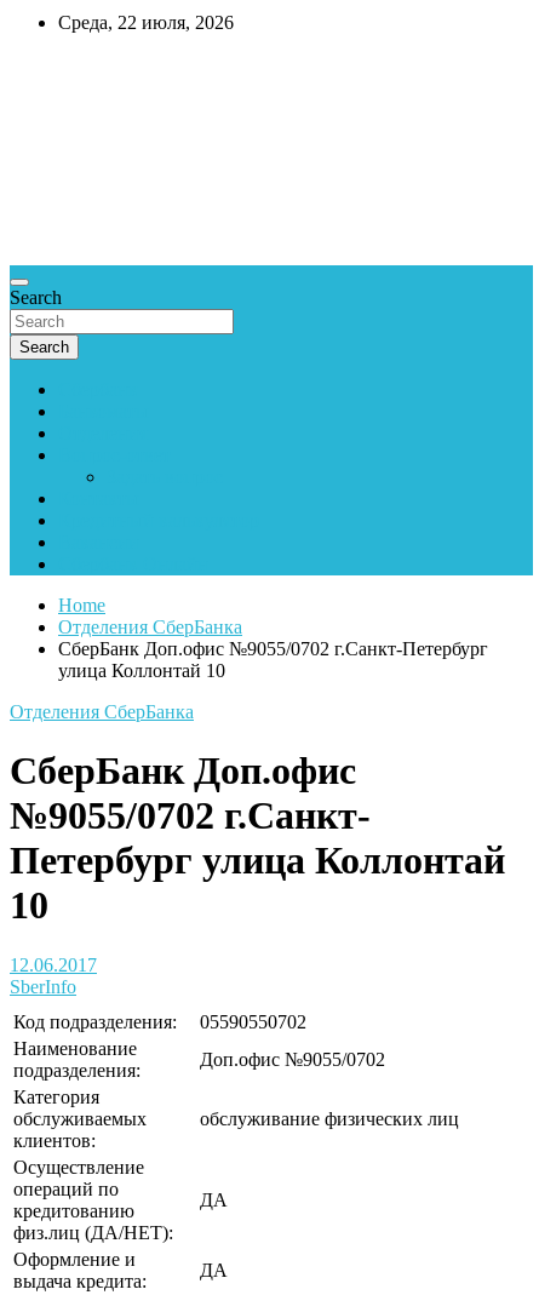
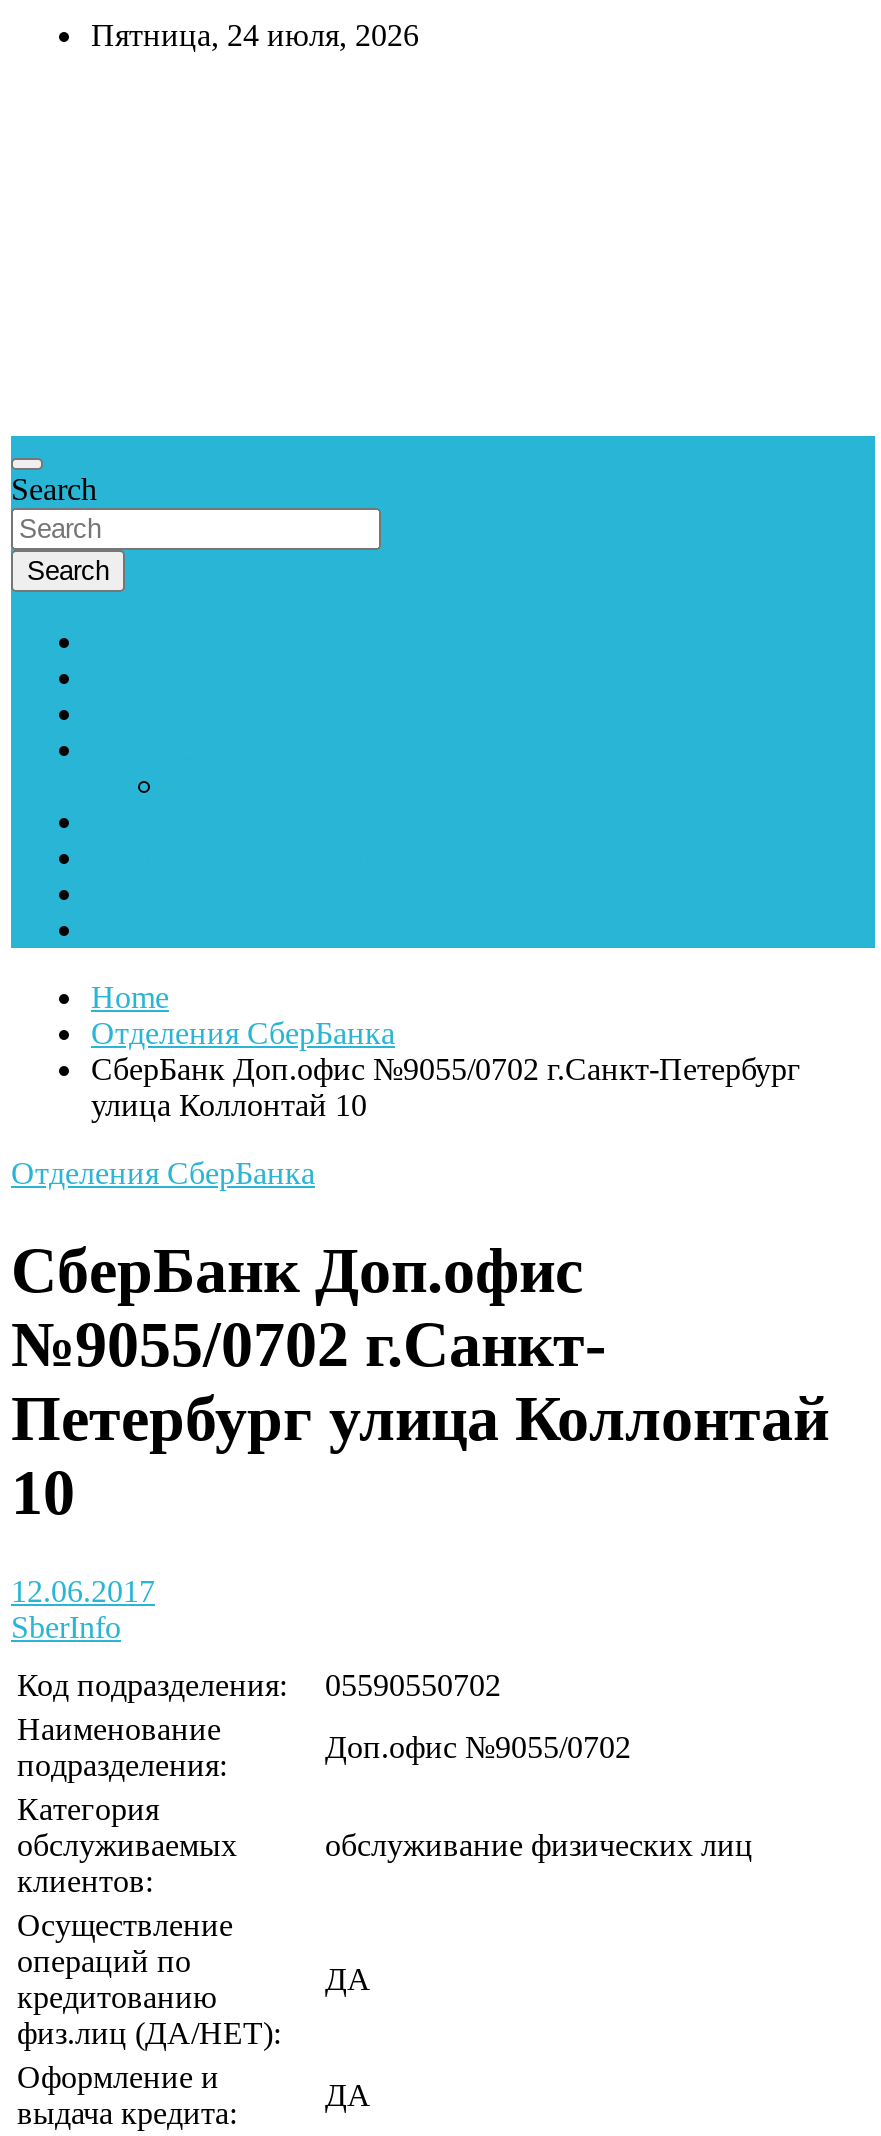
[58,12,234,33] Среда, 22 июля, 2026 -> [91,18,419,52] Пятница, 24 июля, 2026

